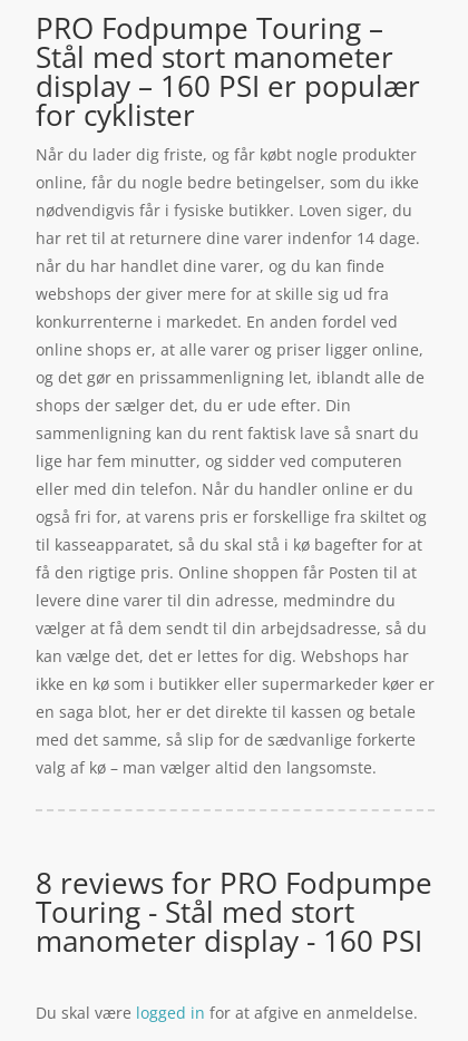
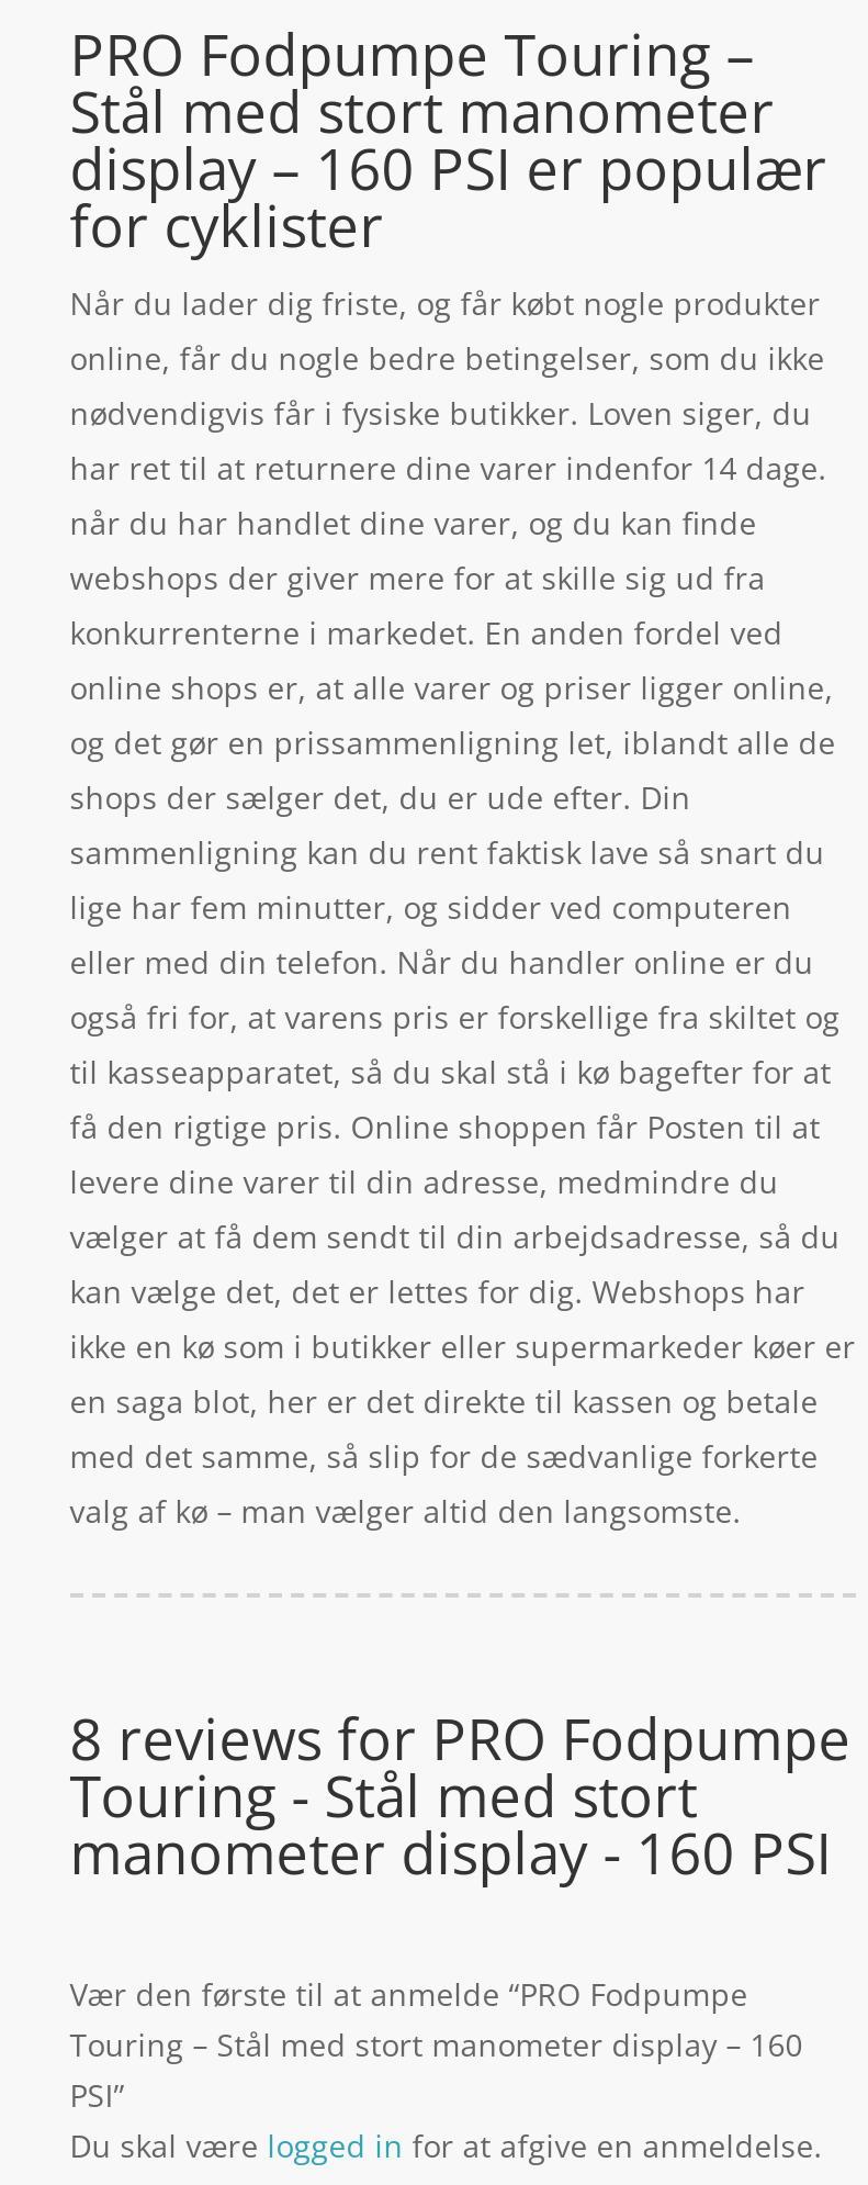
none -> [70,1972,803,2115] Vær den første til at anmelde “PRO Fodpumpe | Touring – Stål med stort manometer display – 160 | PSI”

